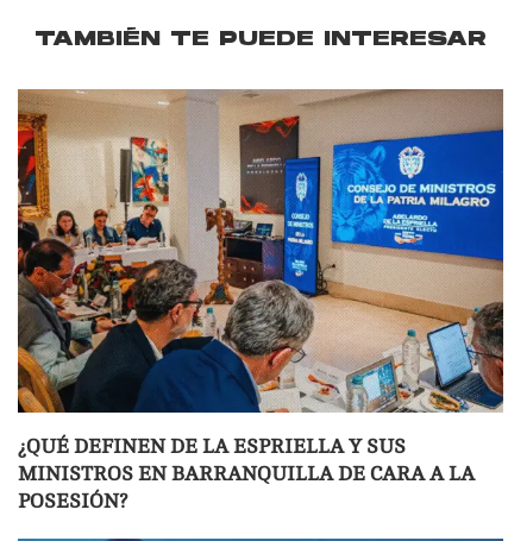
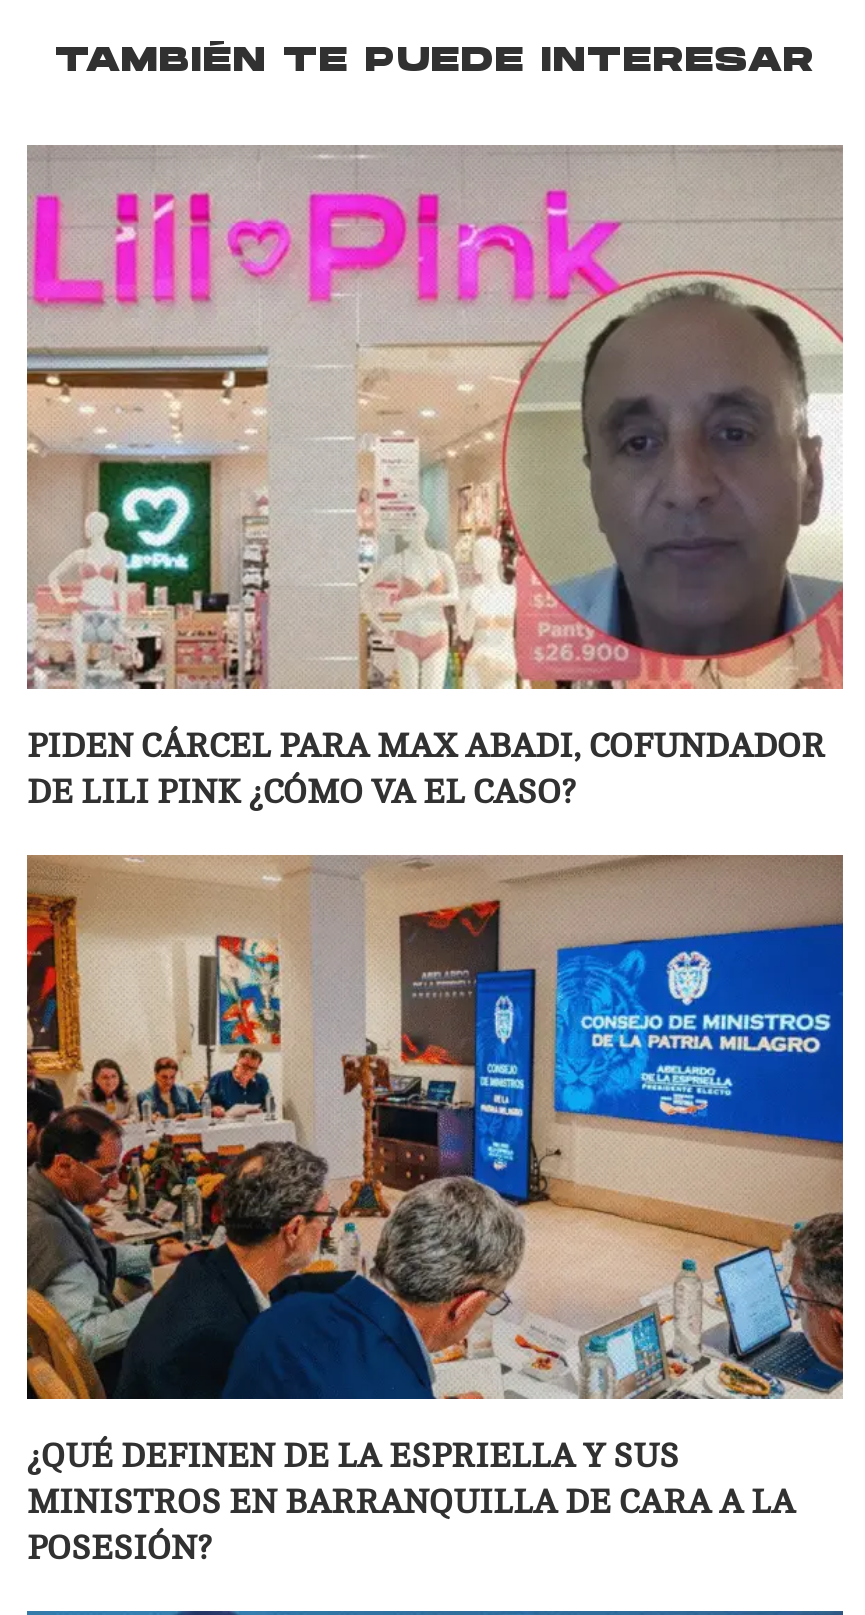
none -> [25,145,845,811] [image] | PIDEN CÁRCEL PARA MAX ABADI, COFUNDADOR | DE LILI PINK ¿CÓMO VA EL CASO?

